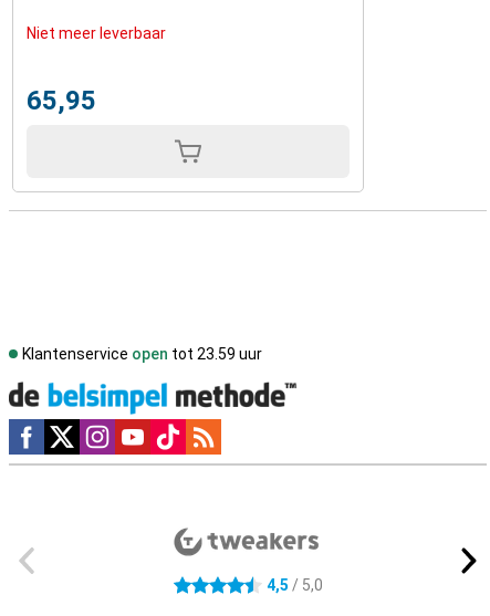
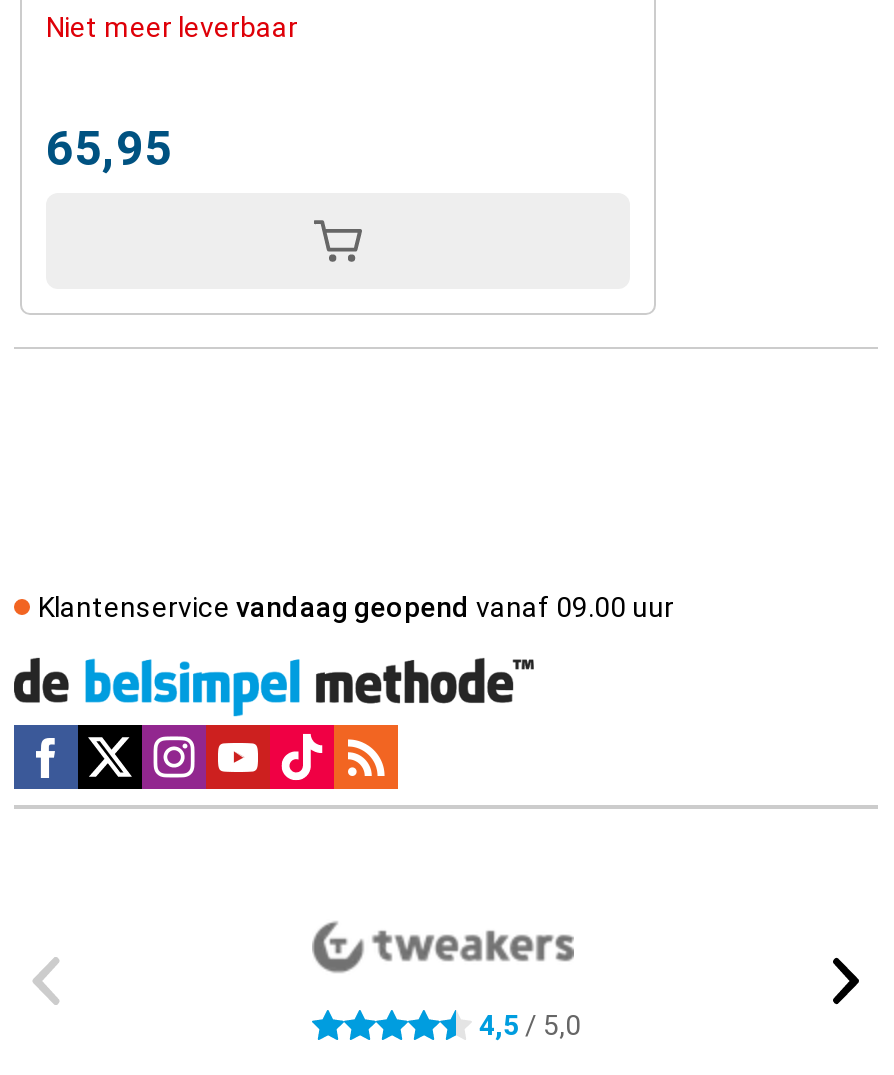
[22,345,262,363] Klantenservice open tot 23.59 uur -> [38,591,674,623] Klantenservice vandaag geopend vanaf 09.00 uur

